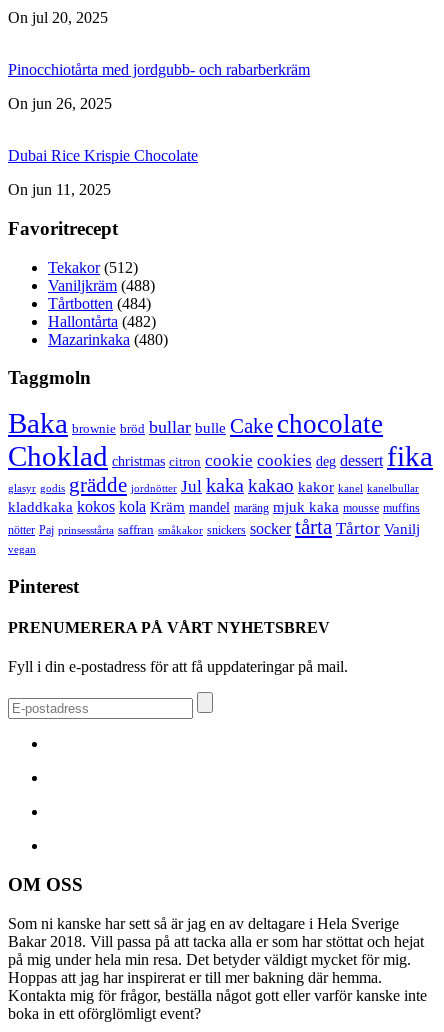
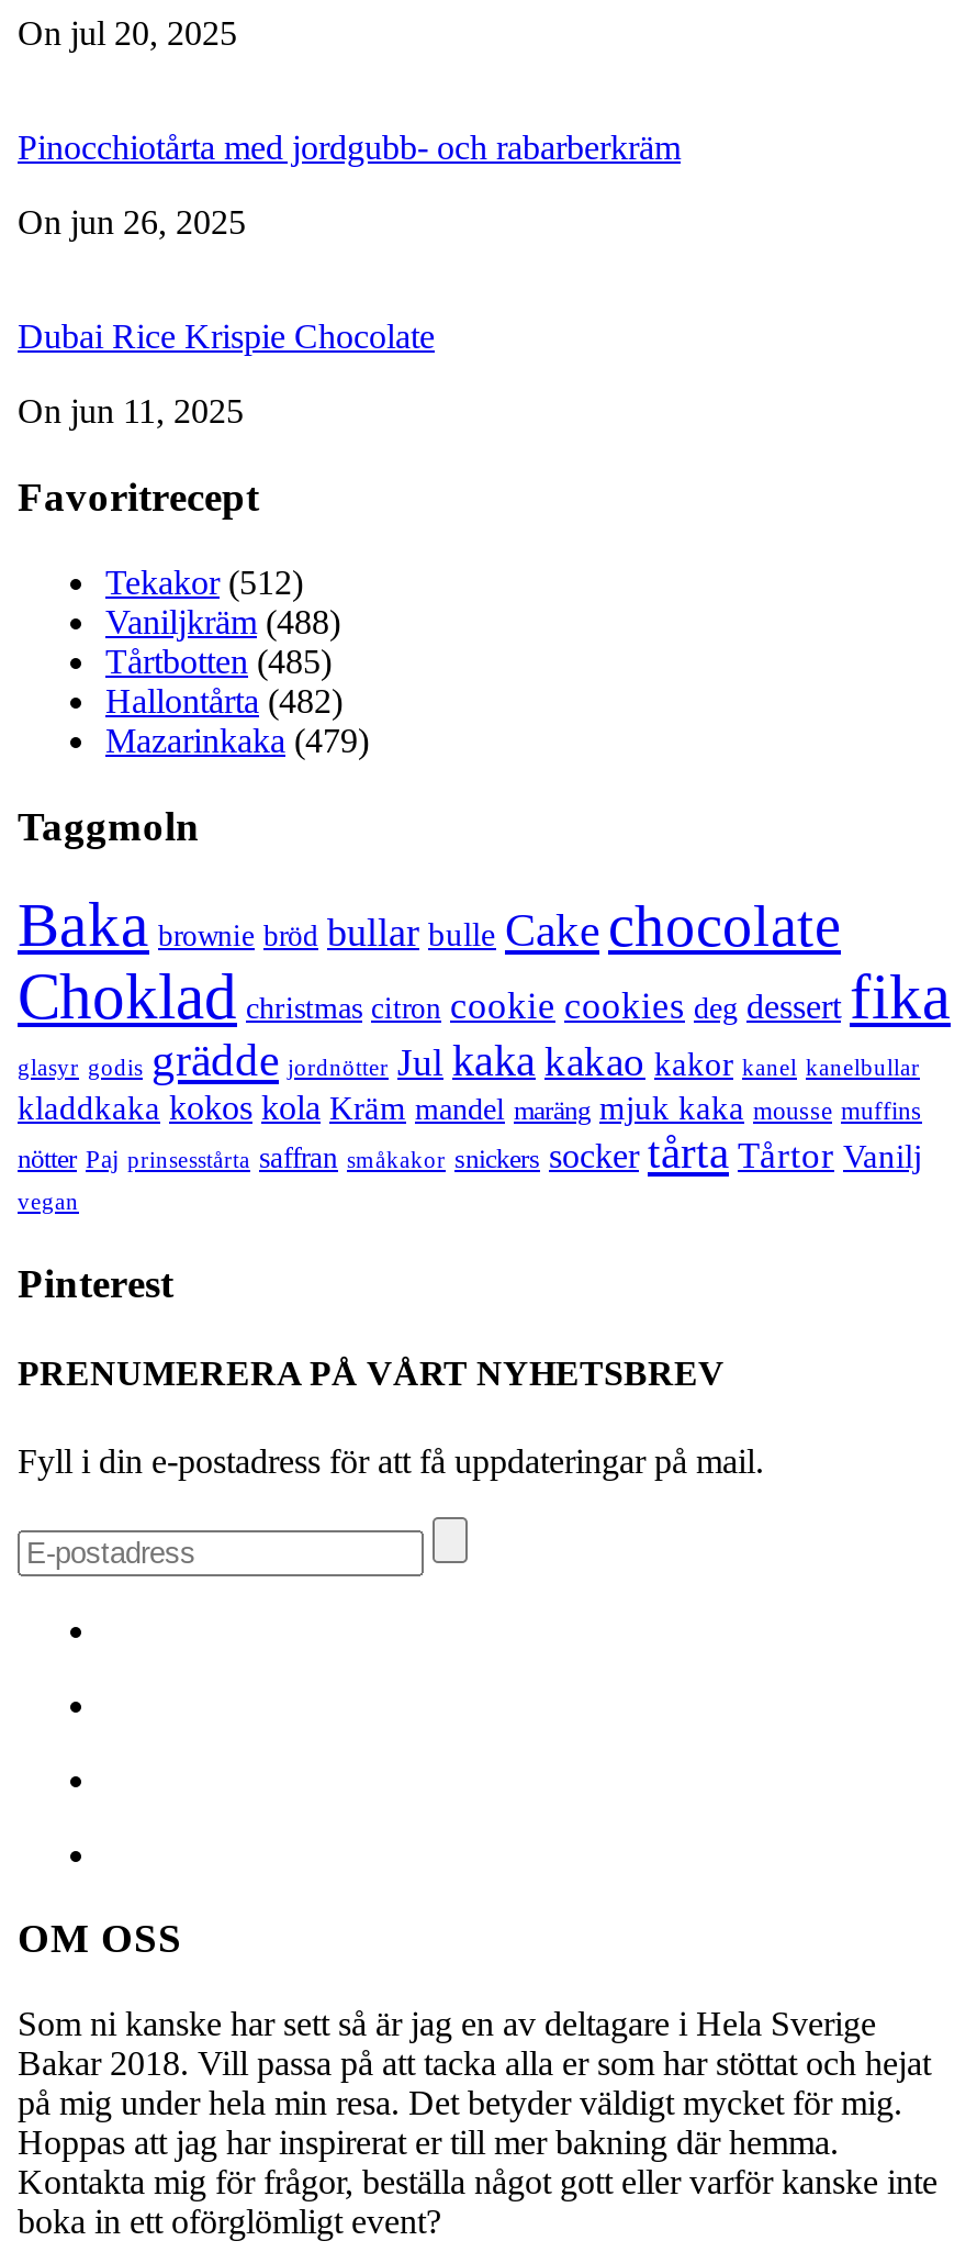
[48,294,151,311] Tårtbotten (484) -> [105,643,332,680] Tårtbotten (485)
[48,330,168,347] Mazarinkaka (480) -> [105,722,369,759] Mazarinkaka (479)

